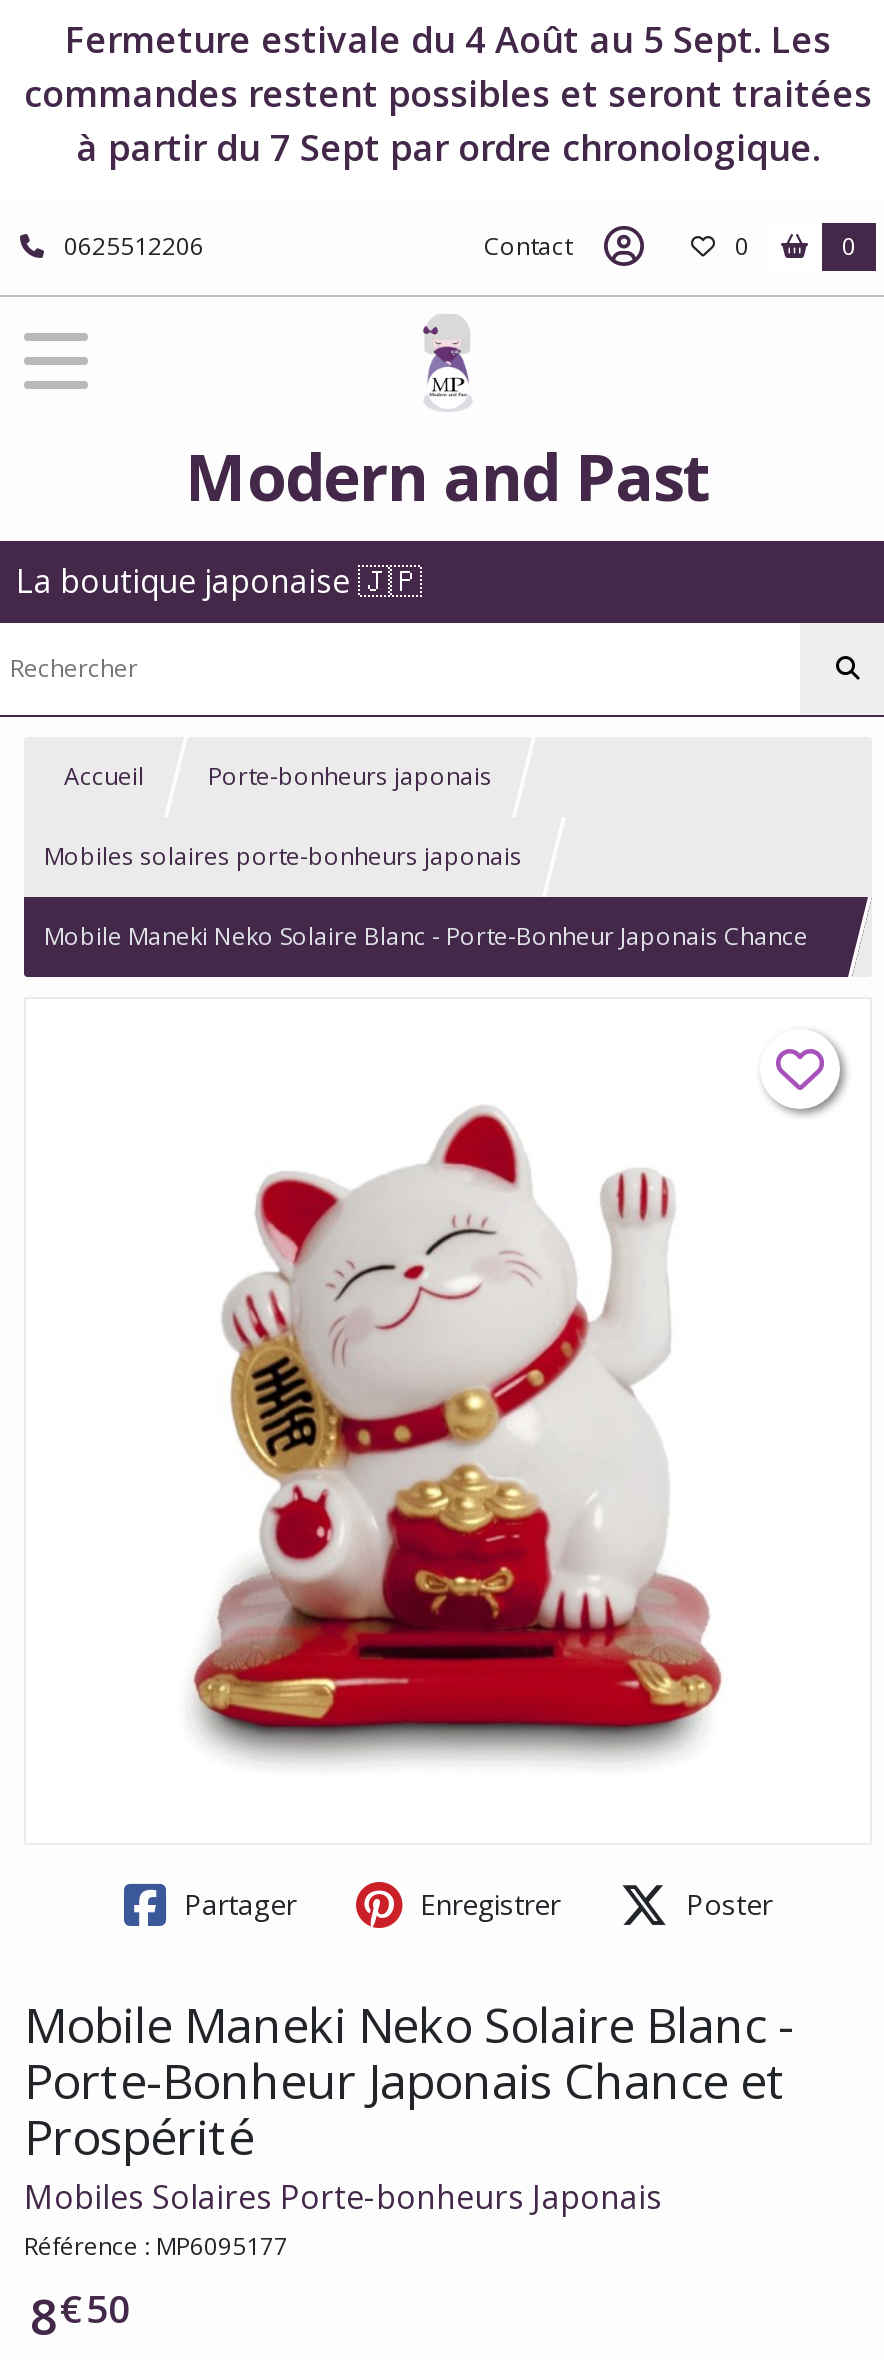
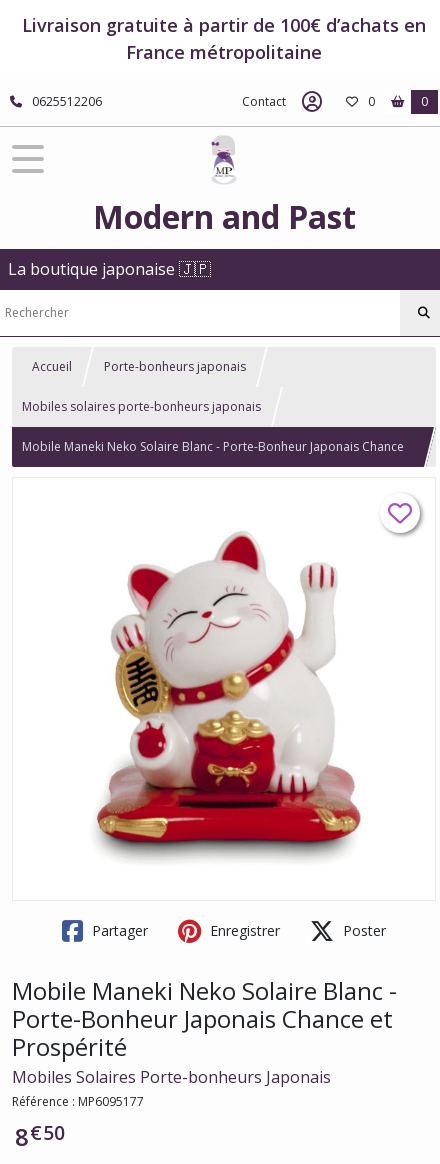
[24,15,872,171] Fermeture estivale du 4 Août au 5 Sept. Les | commandes restent possibles et seront traitées | à partir du 7 Sept par ordre chronologique. -> [22,13,426,64] Livraison gratuite à partir de 100€ d’achats en | France métropolitaine

